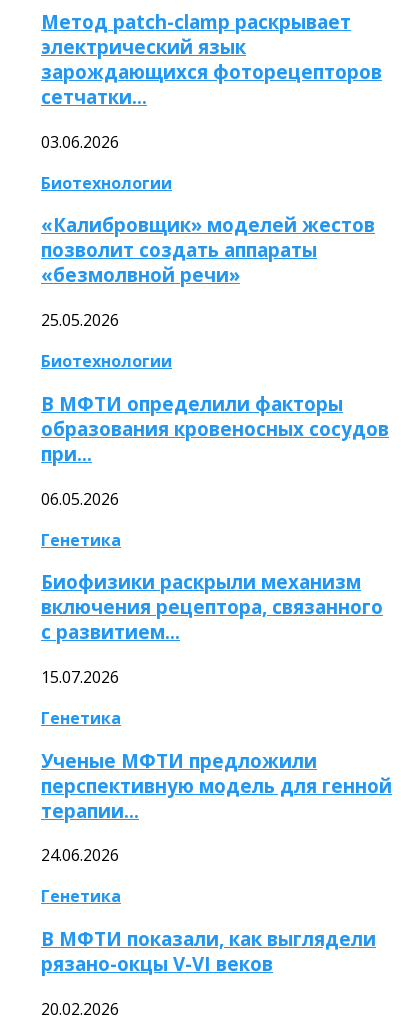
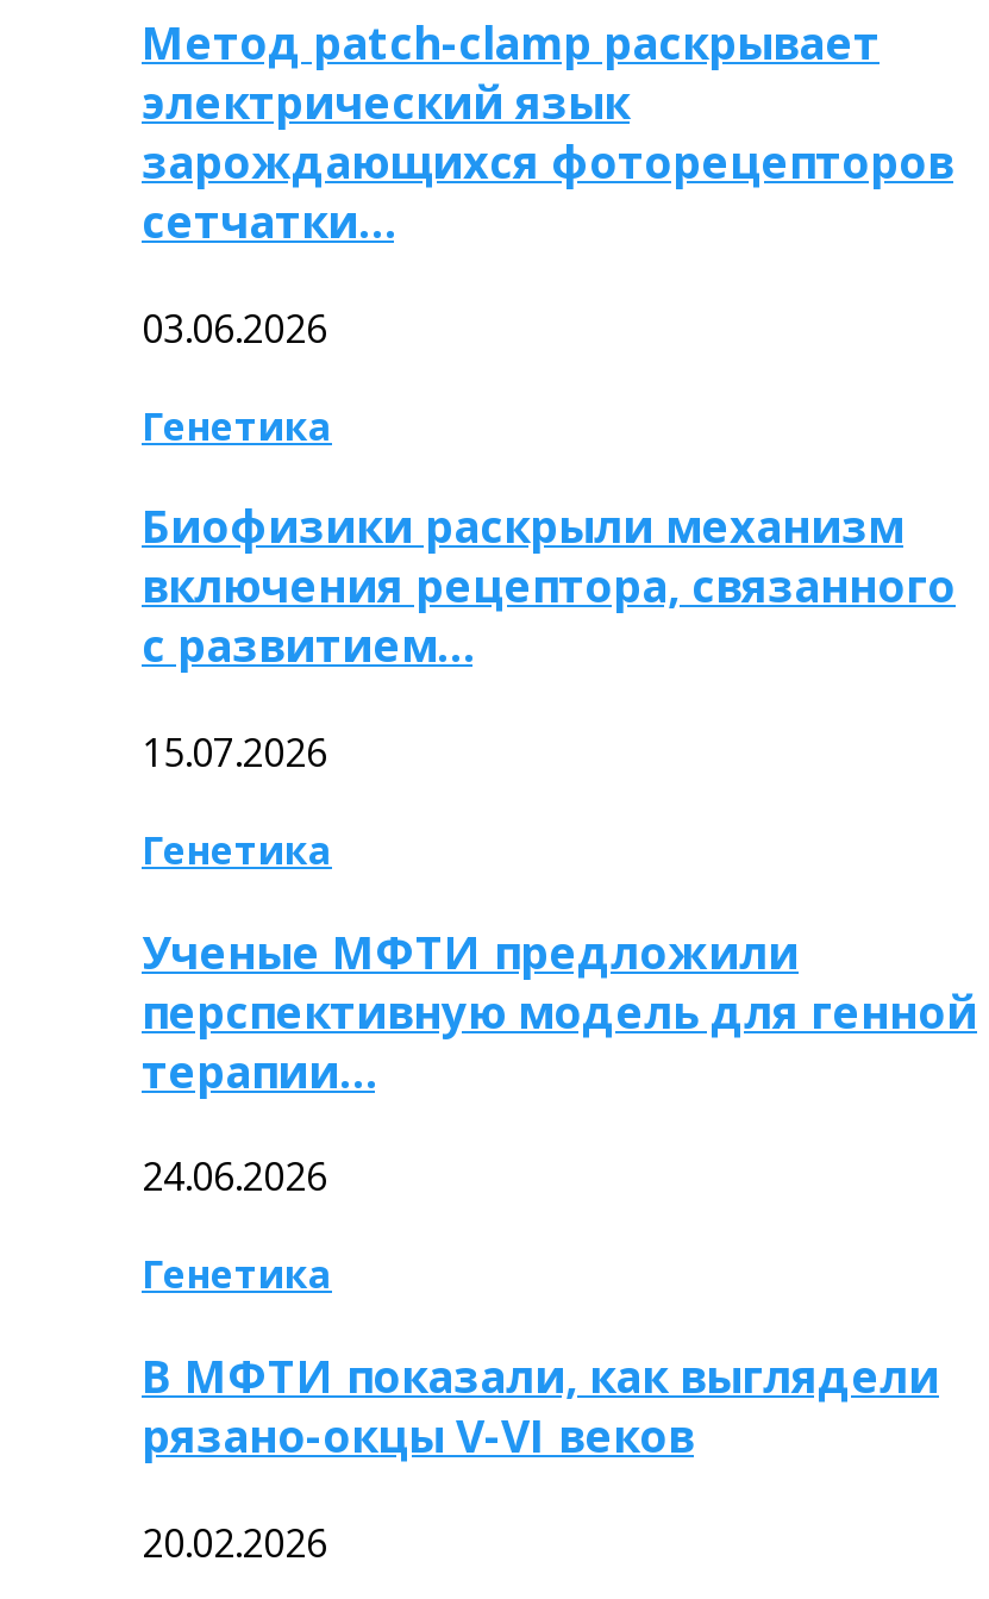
[41,172,389,509] Биотехнологии | «Калибровщик» моделей жестов | позволит создать аппараты | «безмолвной речи» | 25.05.2026 | Биотехнологии | В МФТИ определили факторы | образования кровеносных сосудов | при… | 06.05.2026 -> none

